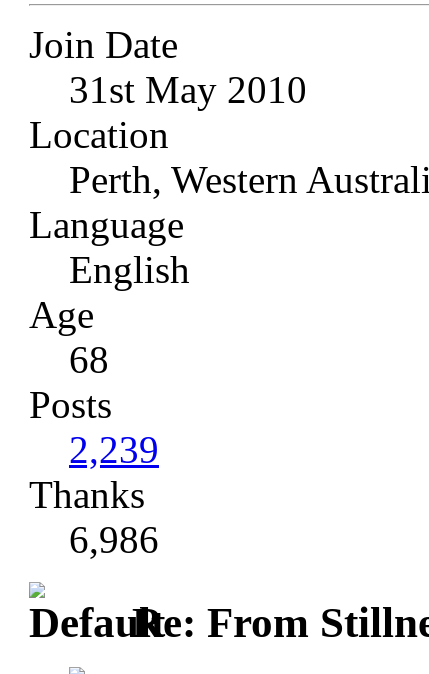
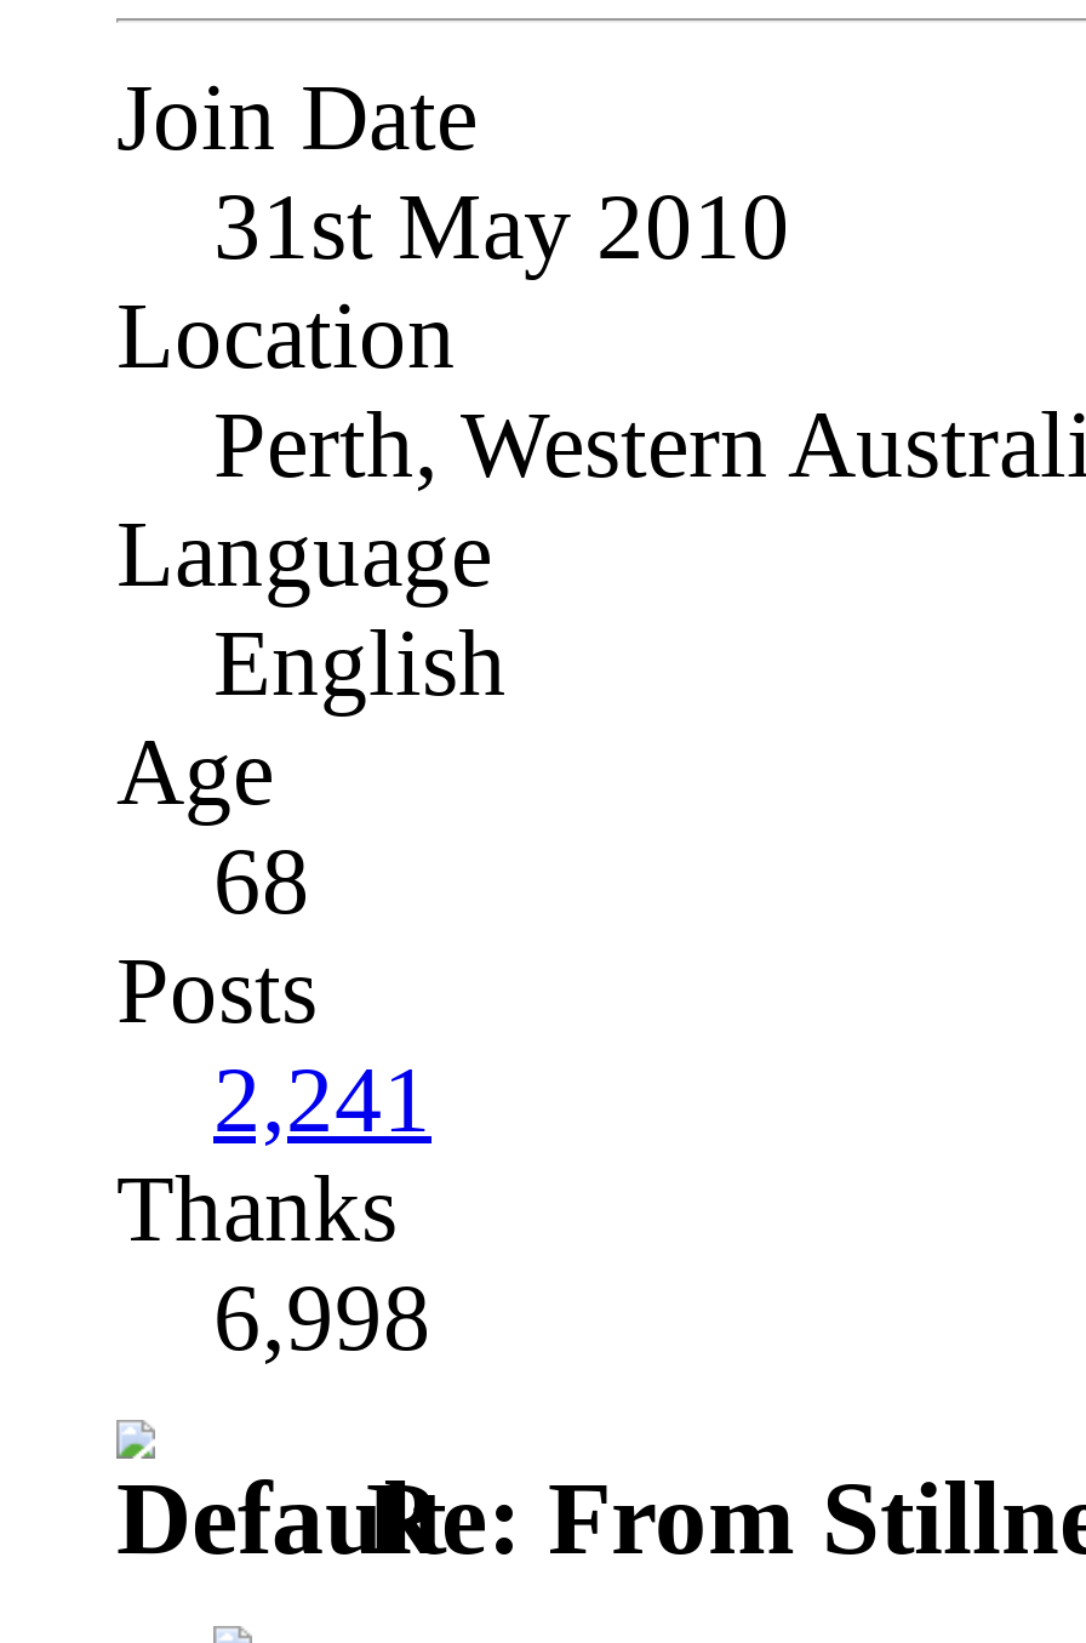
[69,428,159,471] 2,239 -> [213,1046,431,1150] 2,241
[69,518,159,561] 6,986 -> [213,1264,431,1369] 6,998

